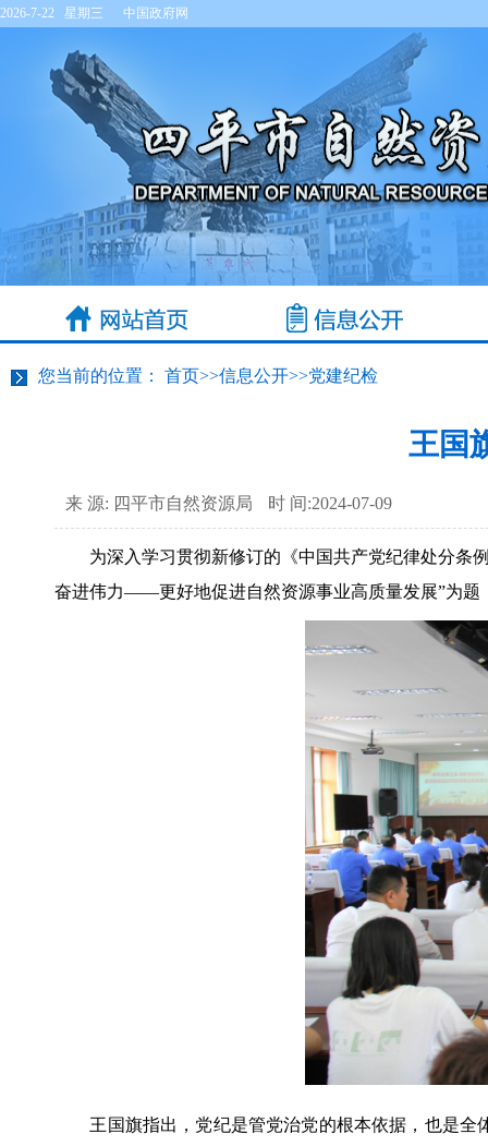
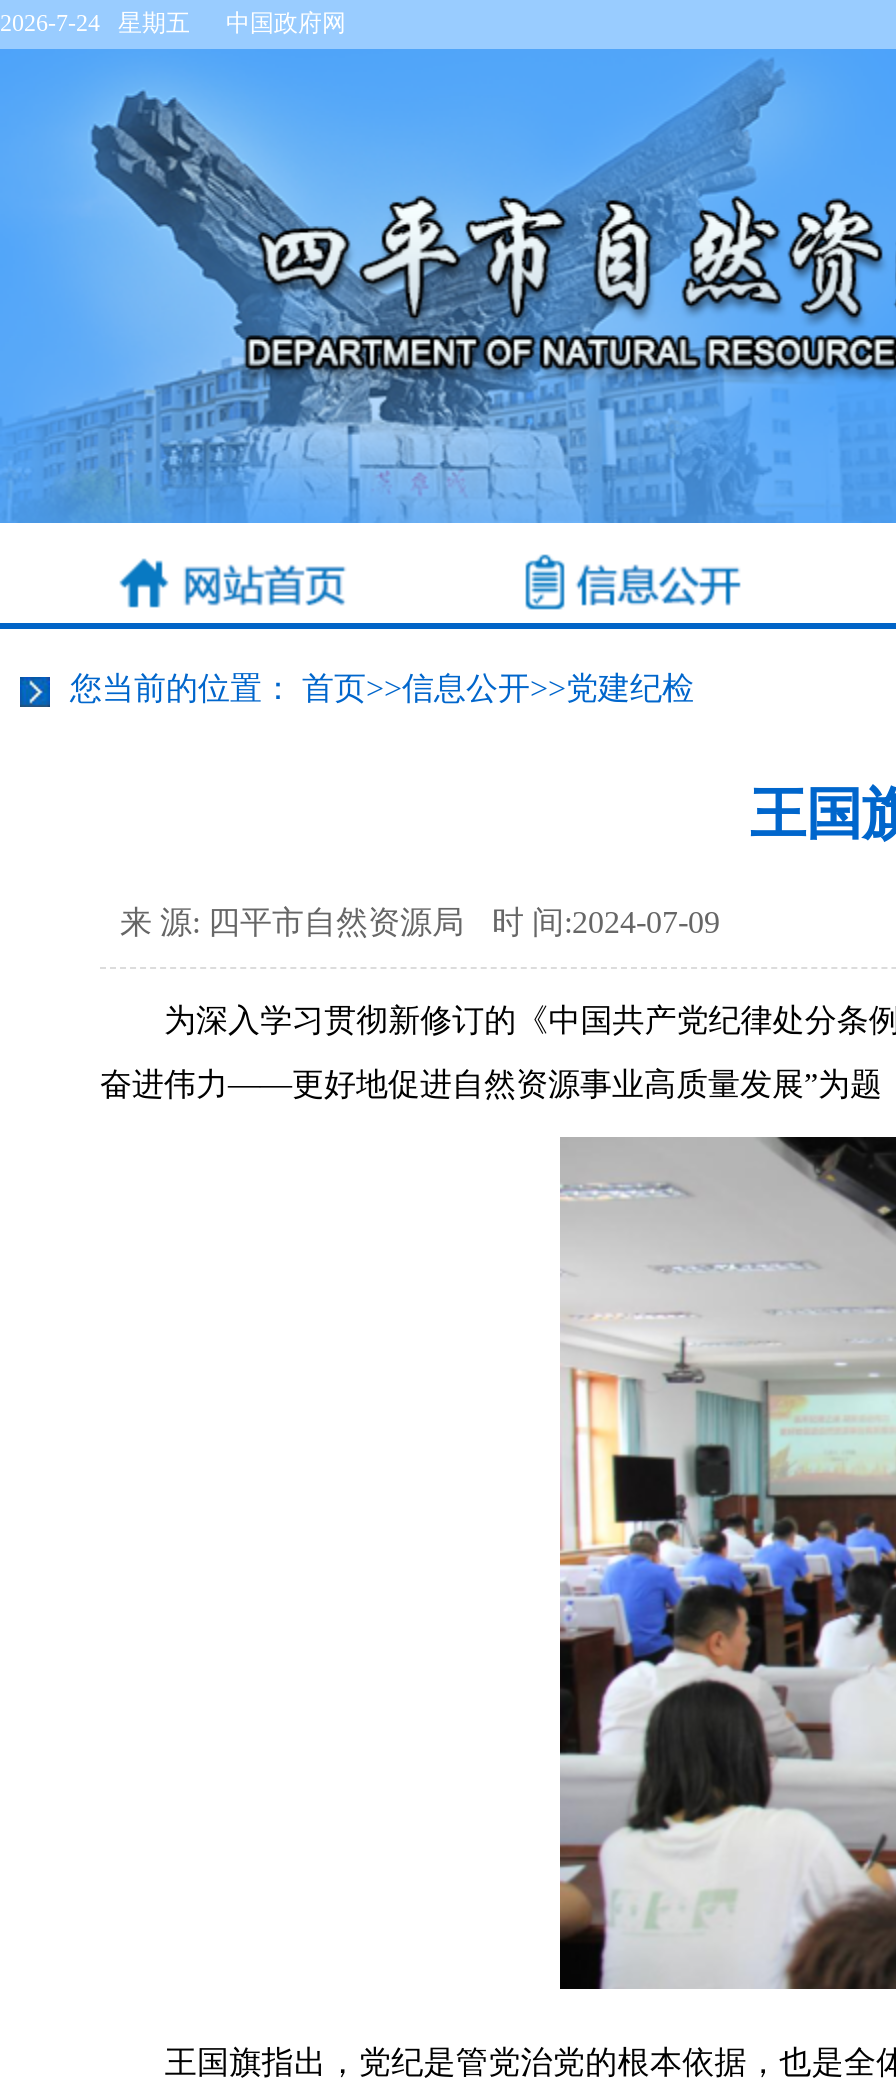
[0,5,188,21] 2026-7-22 星期三中国政府网 -> [0,9,346,37] 2026-7-24 星期五中国政府网

